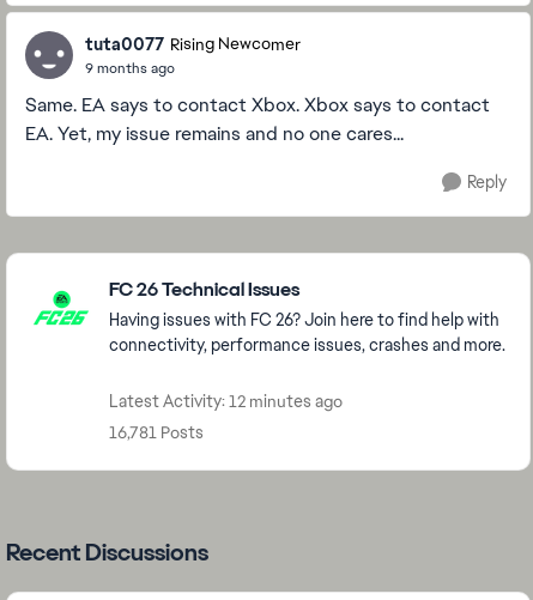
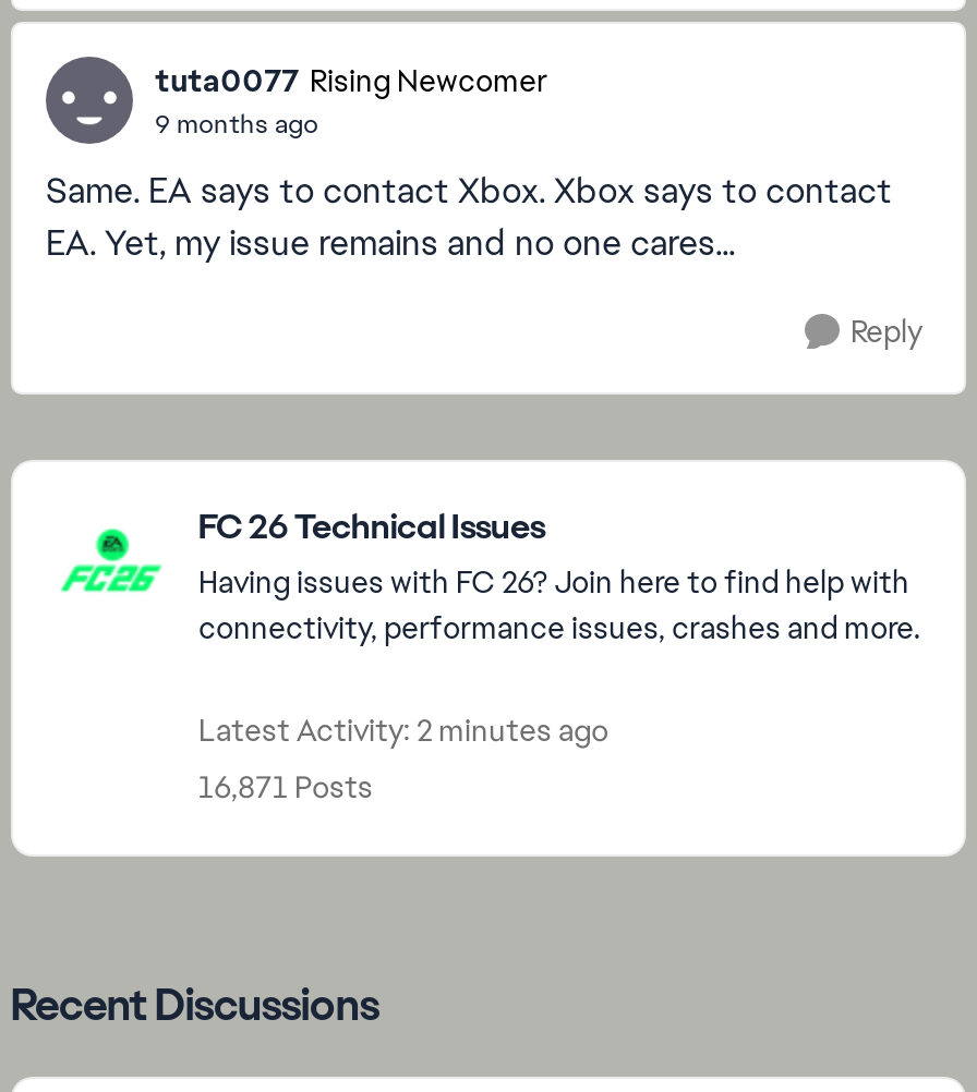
[109,390,343,412] Latest Activity: 12 minutes ago -> [198,711,608,750] Latest Activity: 2 minutes ago
[109,422,204,443] 16,781 Posts -> [198,767,373,806] 16,871 Posts

